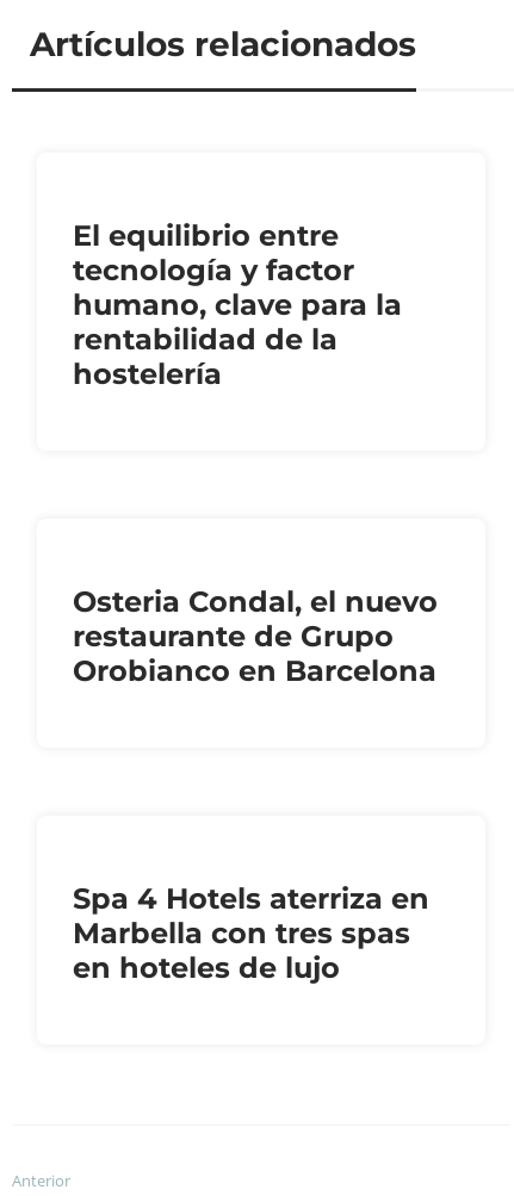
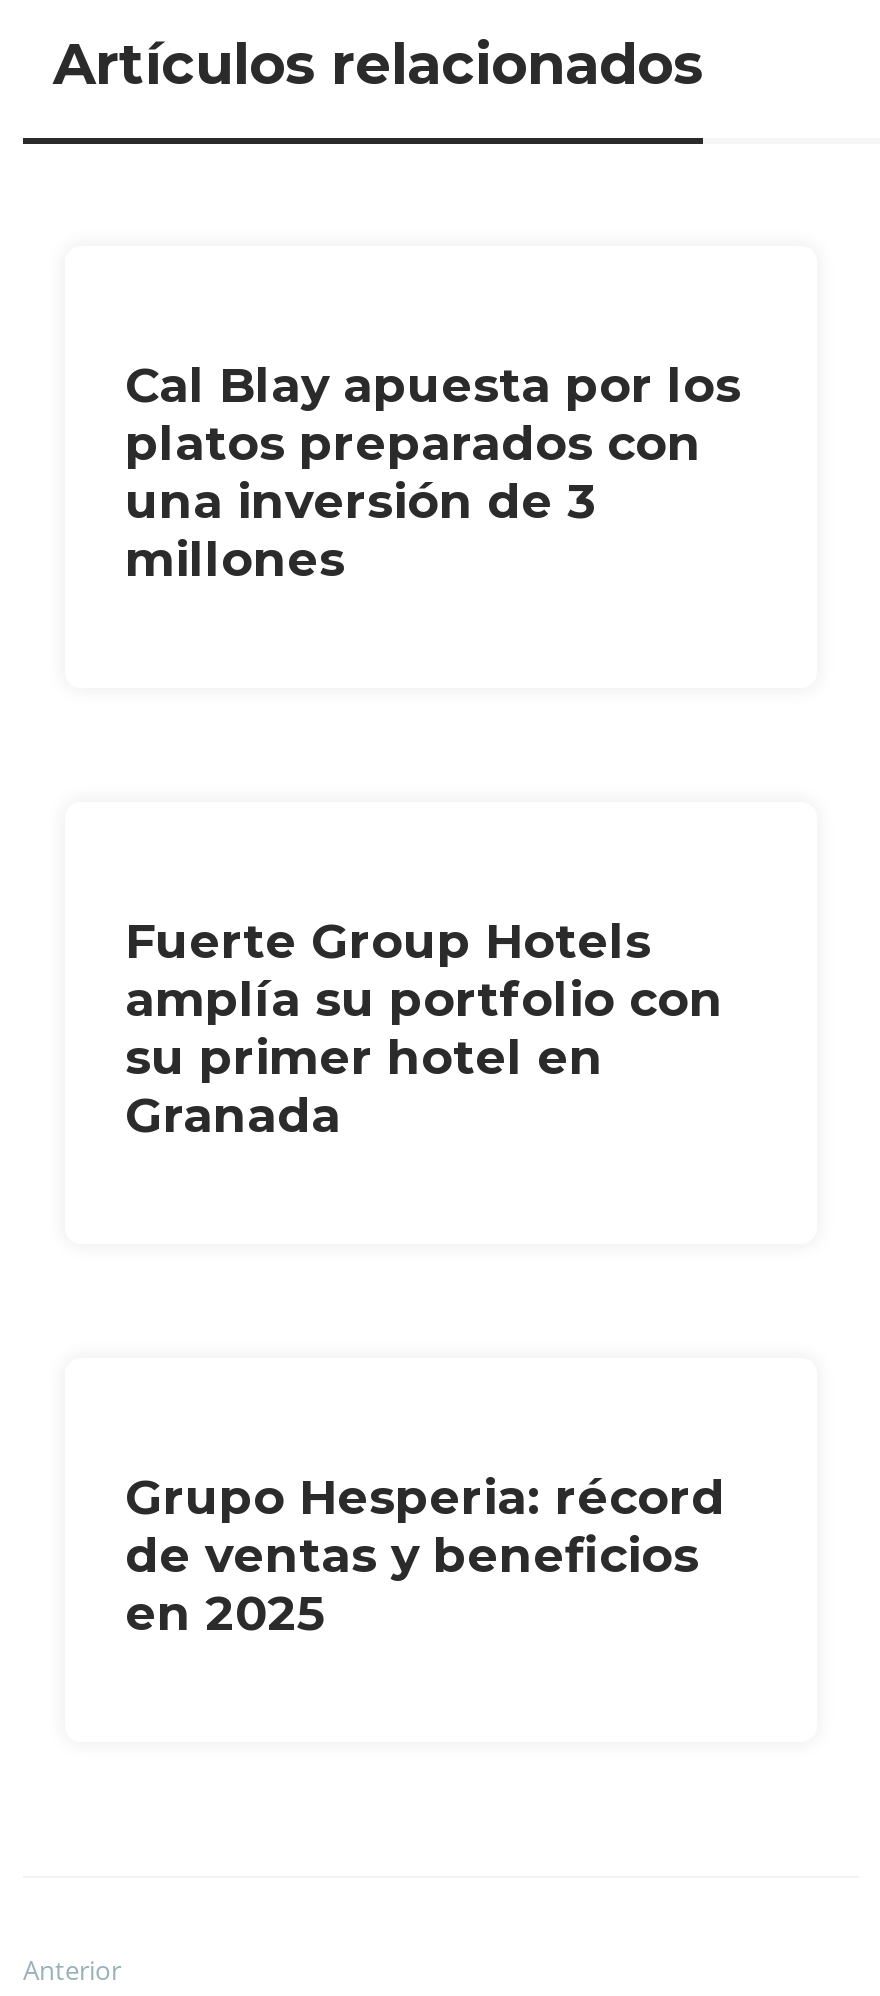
[73,218,402,391] El equilibrio entre | tecnología y factor | humano, clave para la | rentabilidad de la | hostelería -> [125,356,741,588] Cal Blay apuesta por los | platos preparados con | una inversión de 3 | millones
[73,584,438,688] Osteria Condal, el nuevo | restaurante de Grupo | Orobianco en Barcelona -> [125,912,723,1144] Fuerte Group Hotels | amplía su portfolio con | su primer hotel en | Granada
[73,881,429,985] Spa 4 Hotels aterriza en | Marbella con tres spas | en hoteles de lujo -> [125,1468,725,1642] Grupo Hesperia: récord | de ventas y beneficios | en 2025

